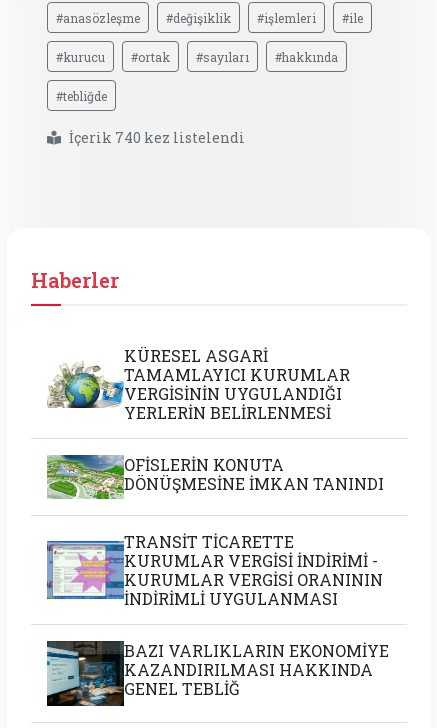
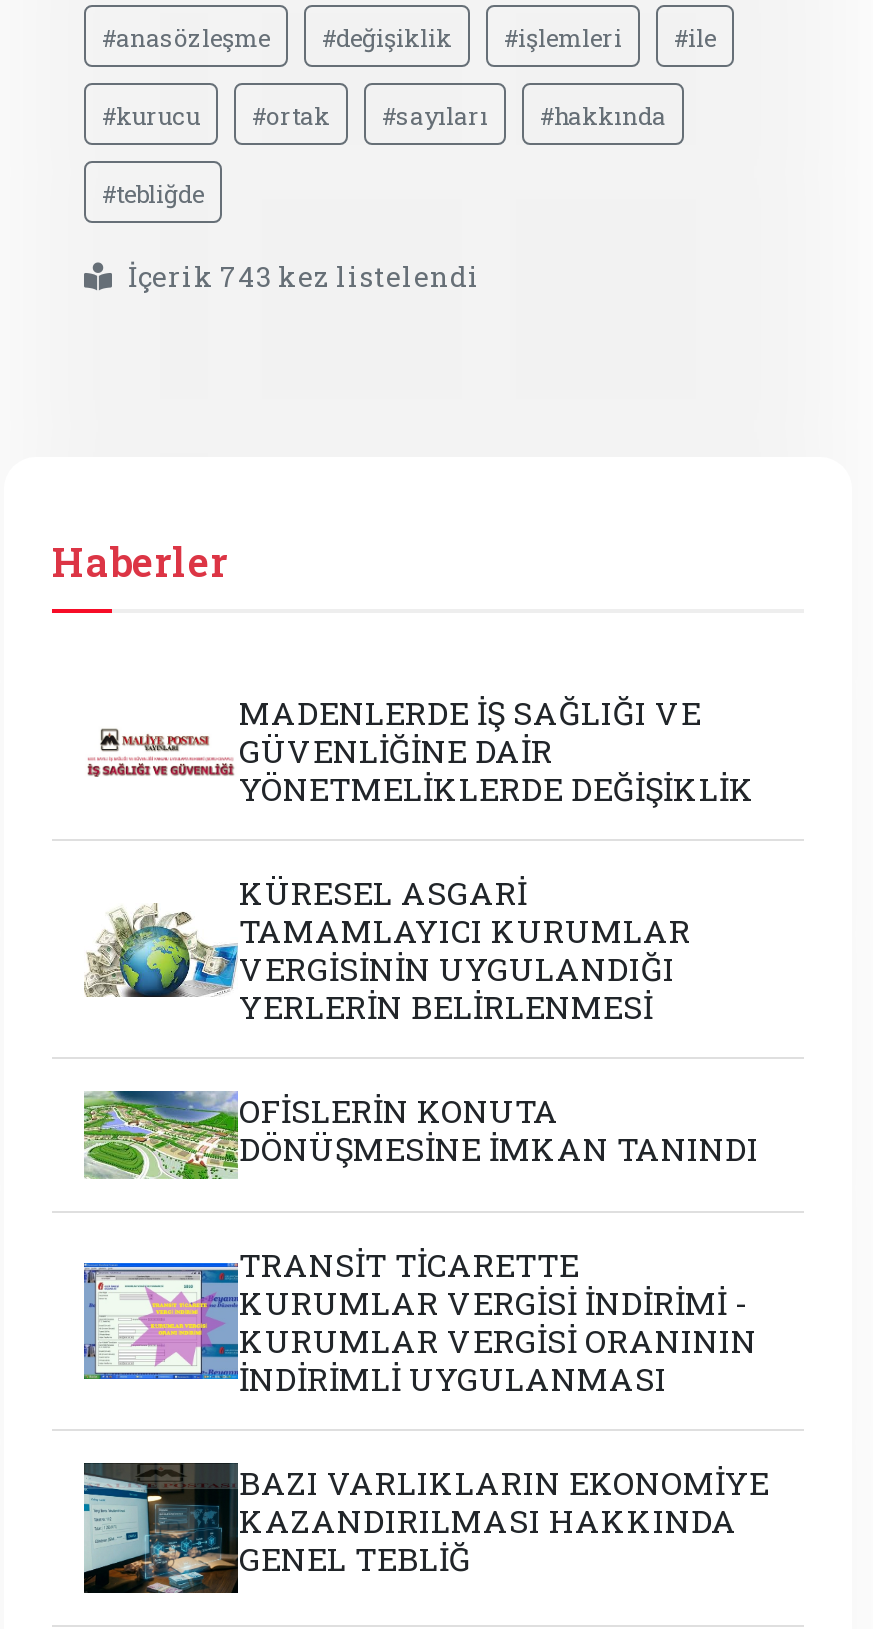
[69,128,245,147] İçerik 740 kez listelendi -> [128,257,480,295] İçerik 743 kez listelendi
none -> [86,691,755,809] [image] | MADENLERDE İŞ SAĞLIĞI VE | GÜVENLİĞİNE DAİR | YÖNETMELİKLERDE DEĞİŞİKLİK

